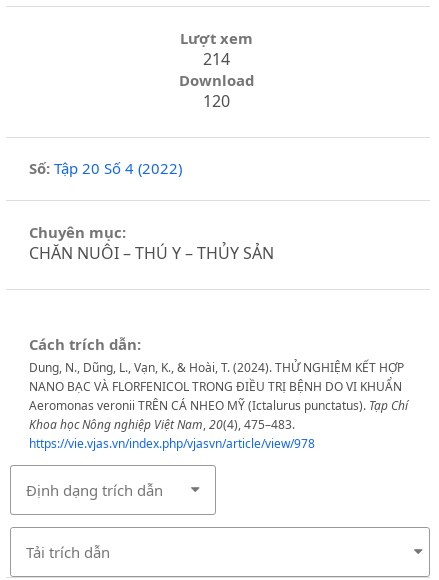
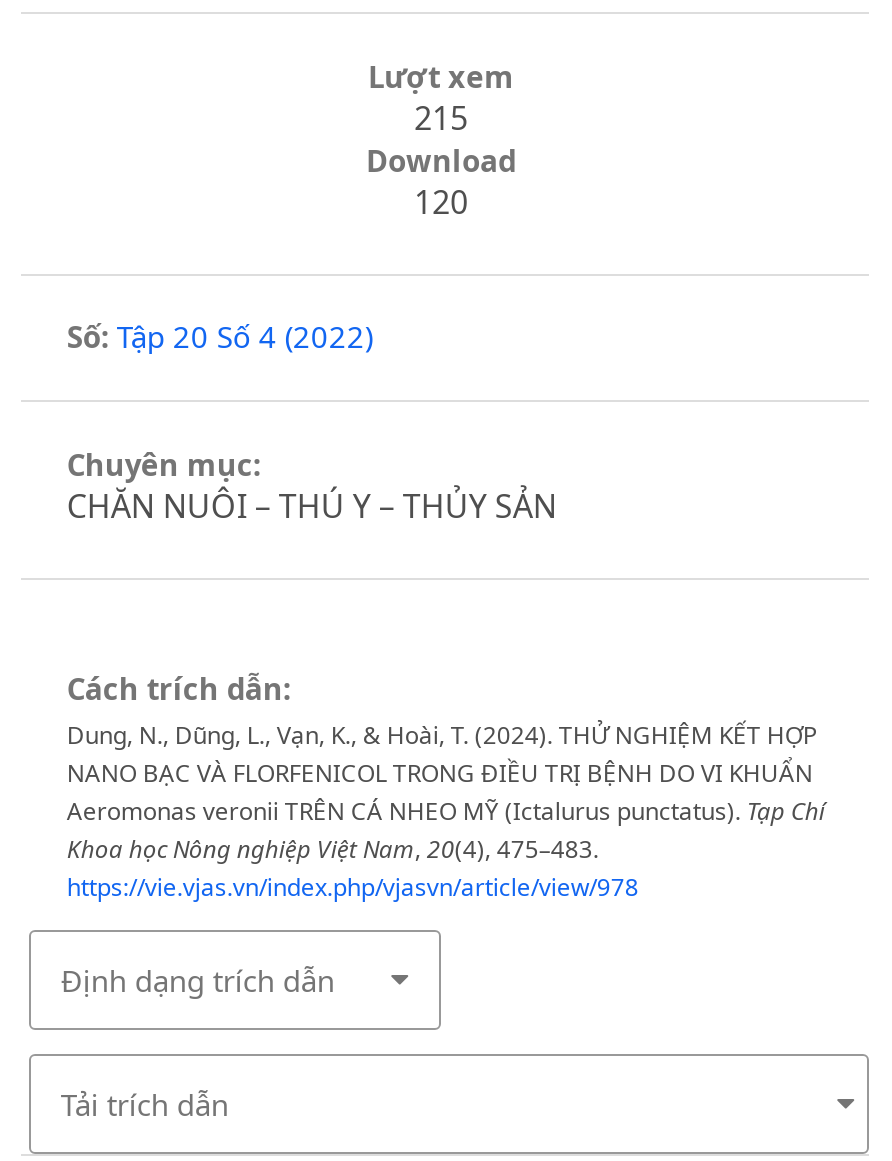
[202,48,229,70] 214 -> [414,95,468,139] 215

